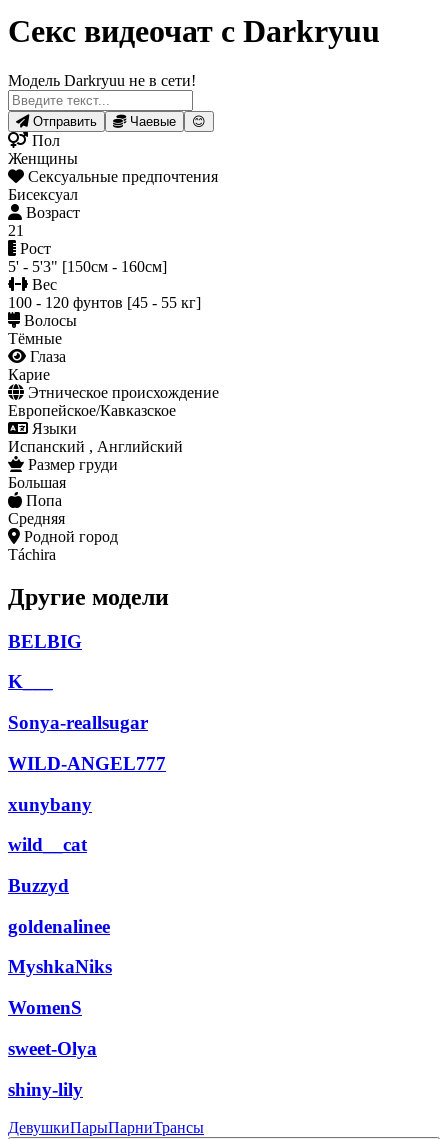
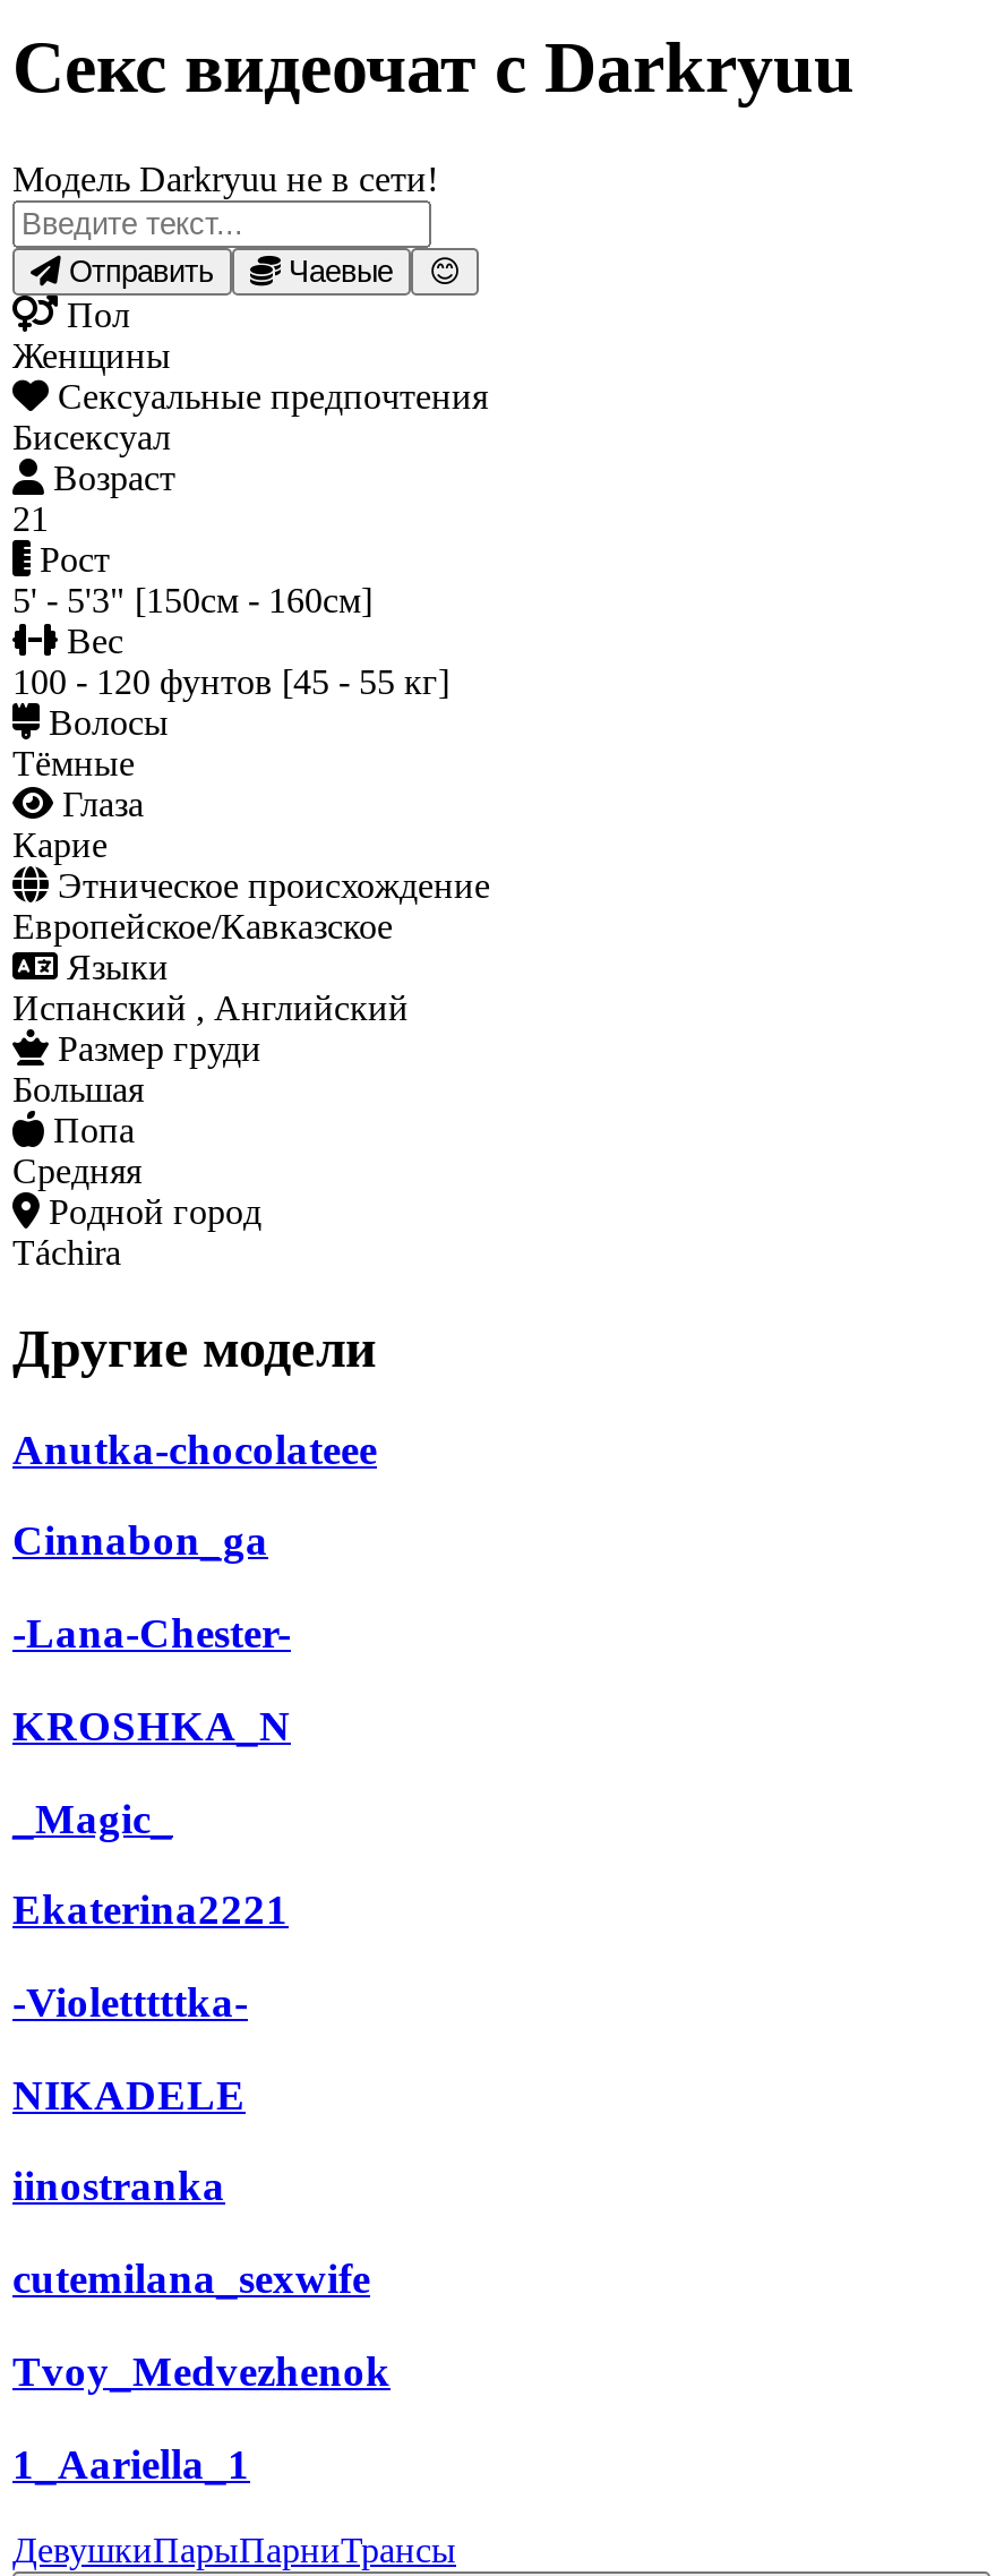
[8,631,82,652] BELBIG -> [12,1425,377,1472] Anutka-chocolateee
[8,671,53,692] K___ -> [12,1517,268,1565] Cinnabon_ga
[8,712,148,733] Sonya-reallsugar -> [12,1609,291,1657] -Lana-Chester-
[8,753,166,774] WILD-ANGEL777 -> [12,1701,291,1749] KROSHKA_N
[8,794,92,815] xunybany -> [12,1794,173,1841] _Magic_
[8,834,87,855] wild__cat -> [12,1886,289,1934] Ekaterina2221
[8,875,69,896] Buzzyd -> [12,1978,248,2026] -Violetttttka-
[8,916,110,937] goldenalinee -> [12,2070,246,2118] NIKADELE
[8,956,112,977] MyshkaNiks -> [12,2162,225,2210] iinostranka
[8,997,82,1018] WomenS -> [12,2255,370,2302] cutemilana_sexwife
[8,1038,97,1059] sweet-Olya -> [12,2347,391,2395] Tvoy_Medvezhenok
[8,1079,83,1100] shiny-lily -> [12,2439,250,2487] 1_Aariella_1

